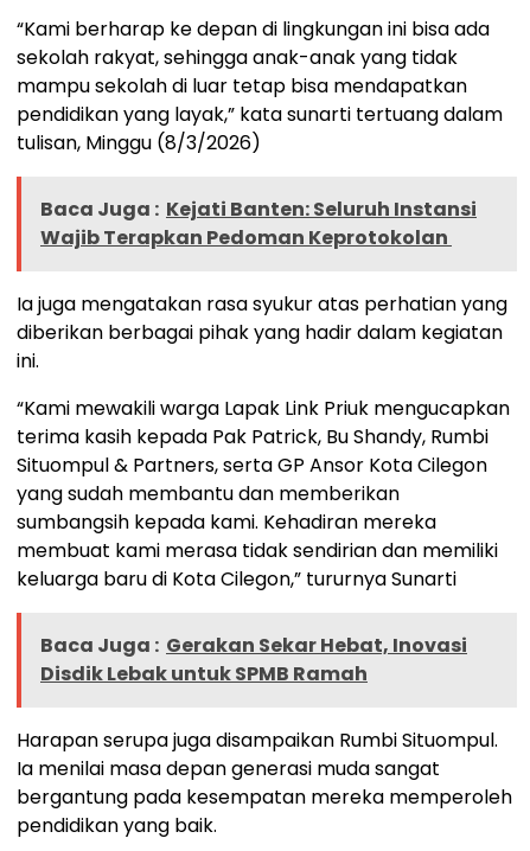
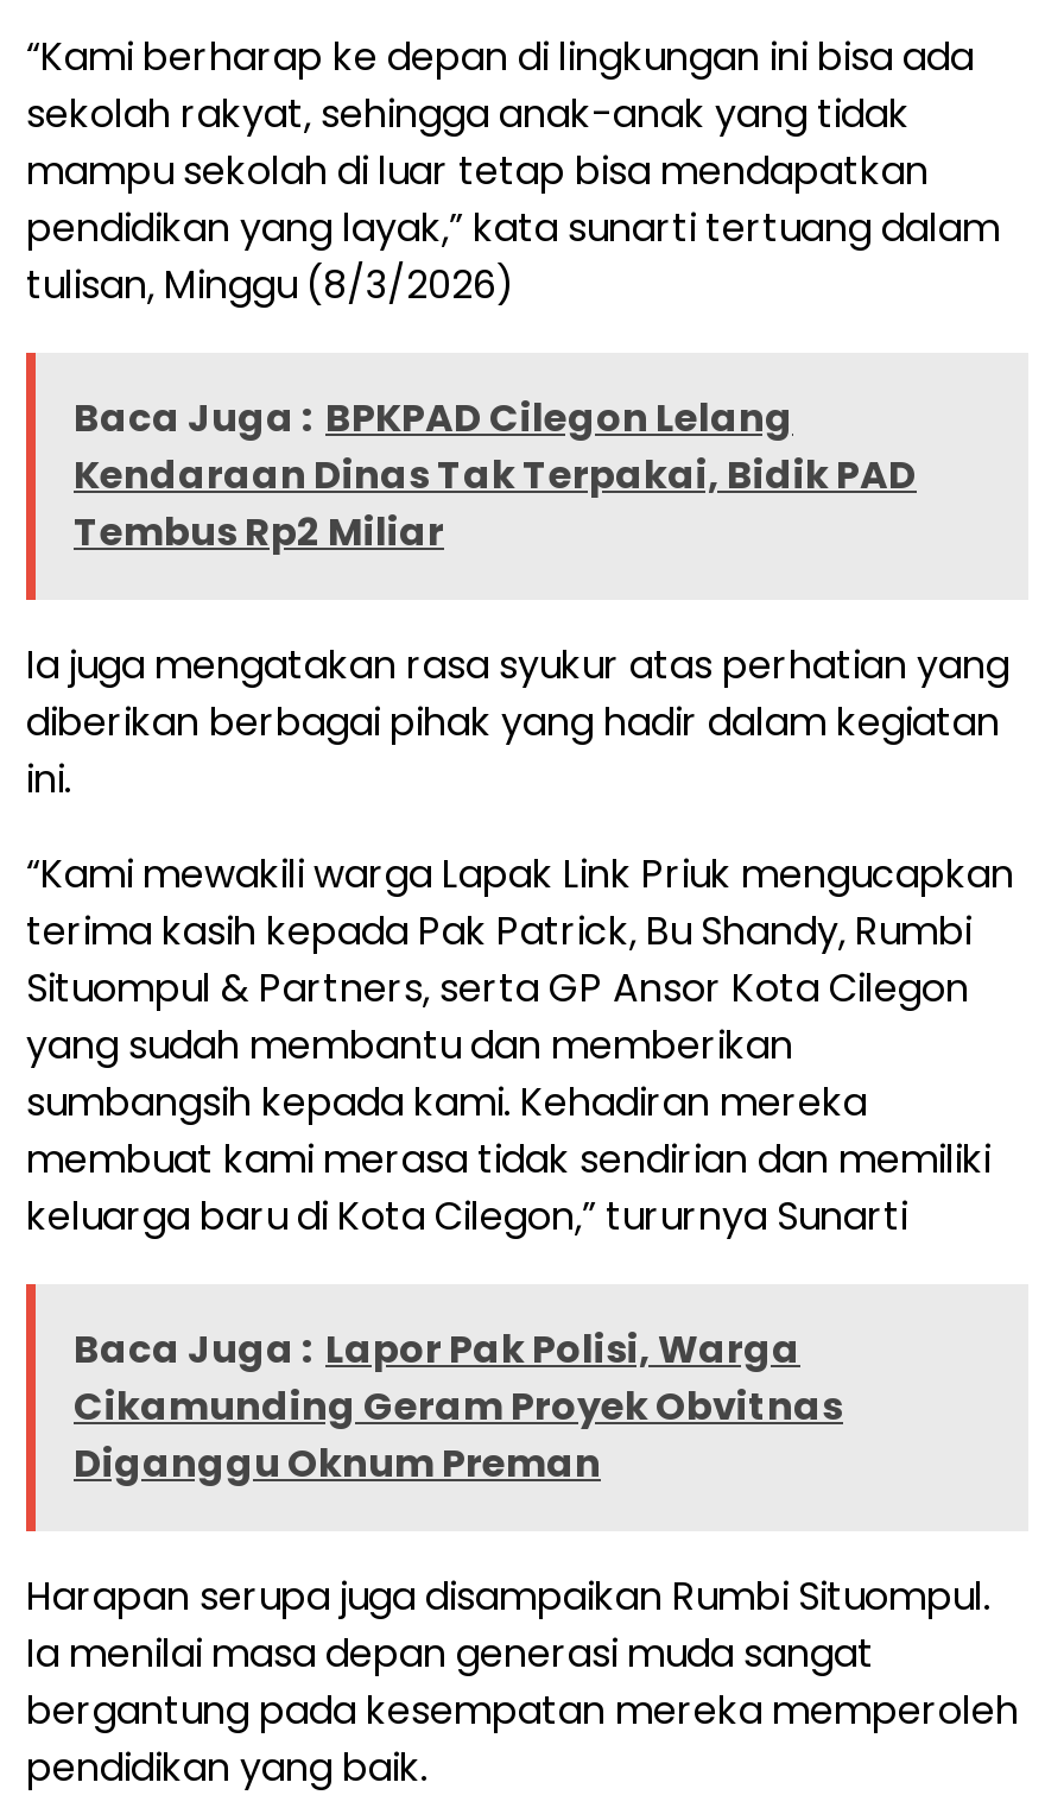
[40,196,477,252] Baca Juga : Kejati Banten: Seluruh Instansi | Wajib Terapkan Pedoman Keprotokolan -> [74,391,917,560] Baca Juga : BPKPAD Cilegon Lelang | Kendaraan Dinas Tak Terpakai, Bidik PAD | Tembus Rp2 Miliar
[40,632,467,688] Baca Juga : Gerakan Sekar Hebat, Inovasi | Disdik Lebak untuk SPMB Ramah -> [74,1323,843,1491] Baca Juga : Lapor Pak Polisi, Warga | Cikamunding Geram Proyek Obvitnas | Diganggu Oknum Preman

